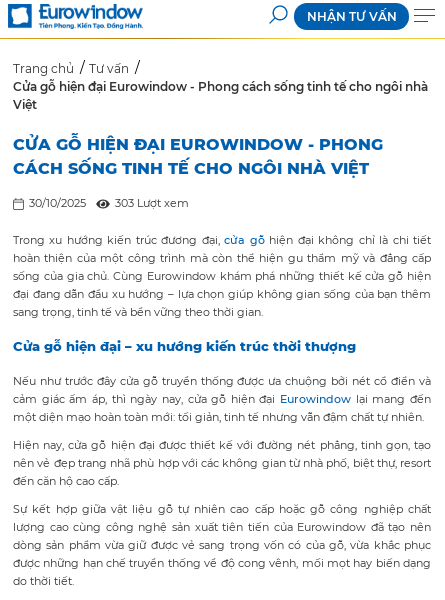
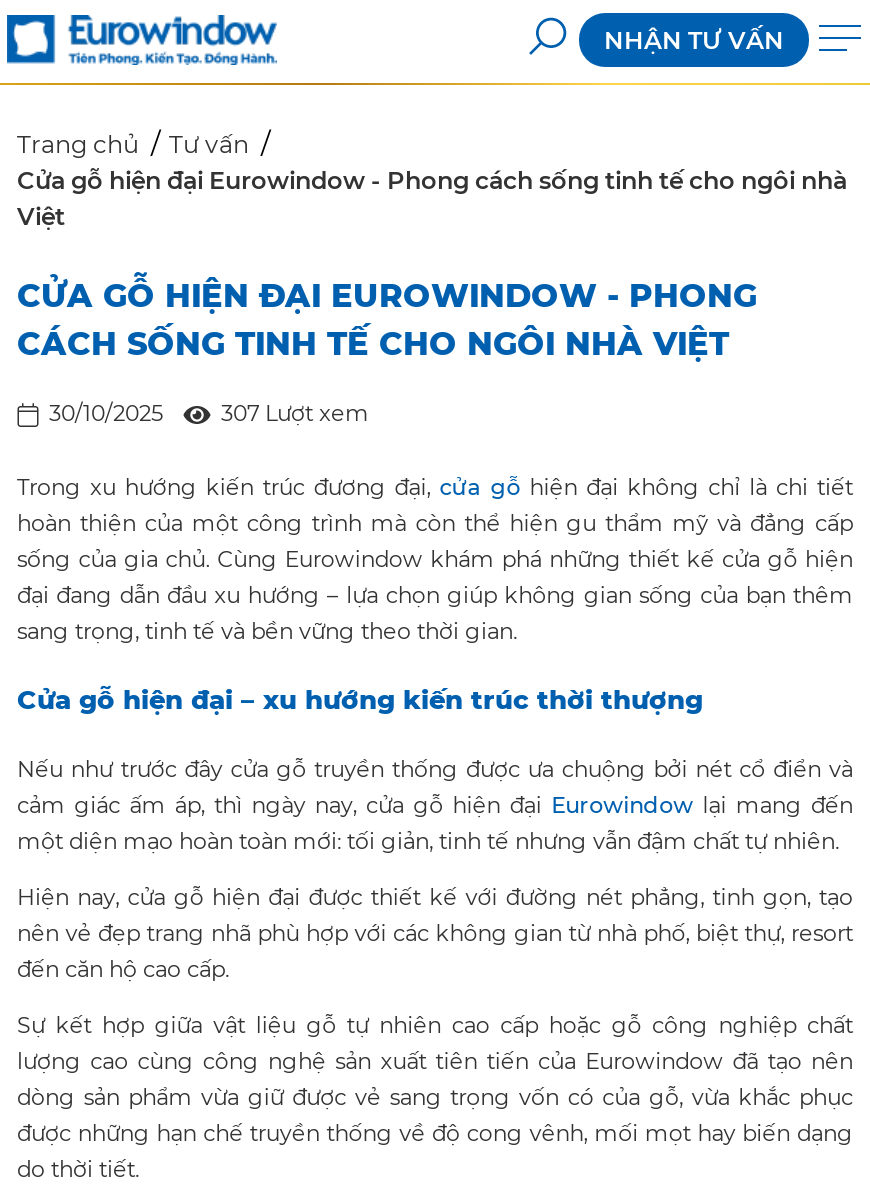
[115,196,189,210] 303 Lượt xem -> [221,399,369,427] 307 Lượt xem

